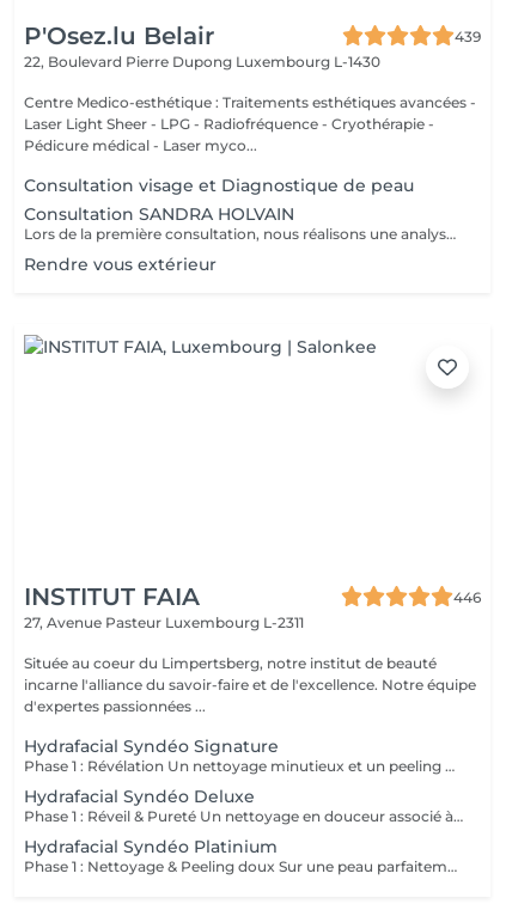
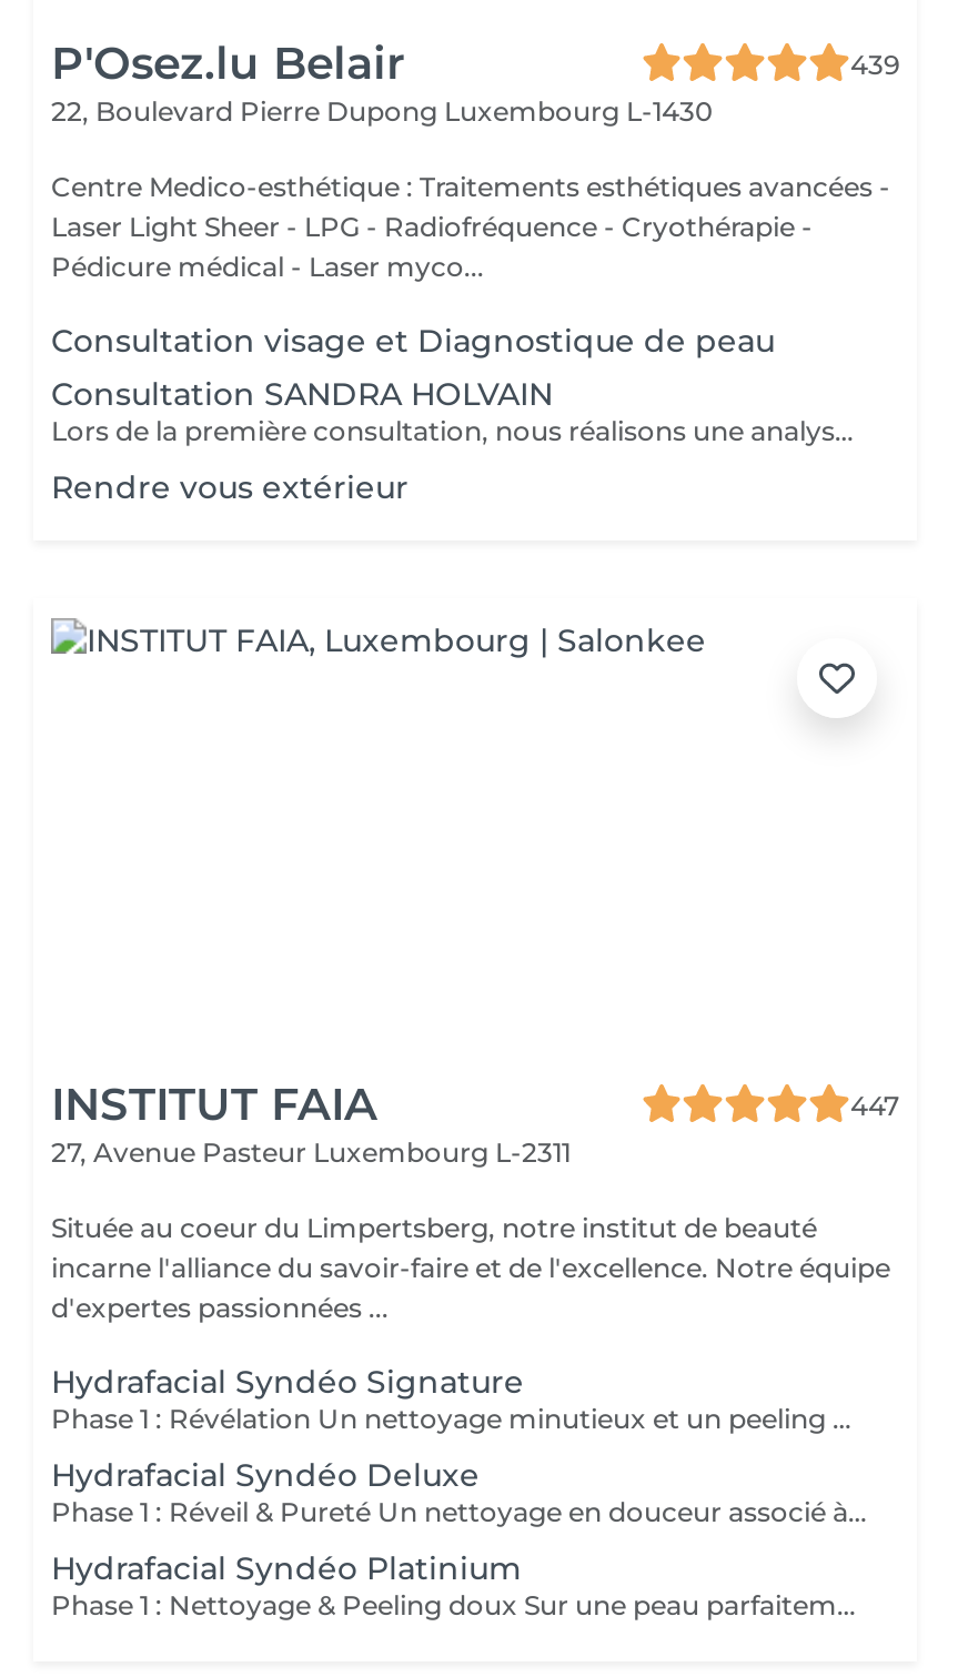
[453,588,481,606] 446 -> [850,1089,899,1122] 447

